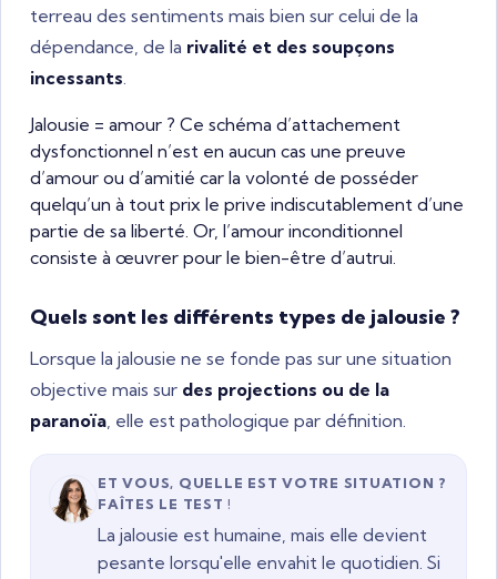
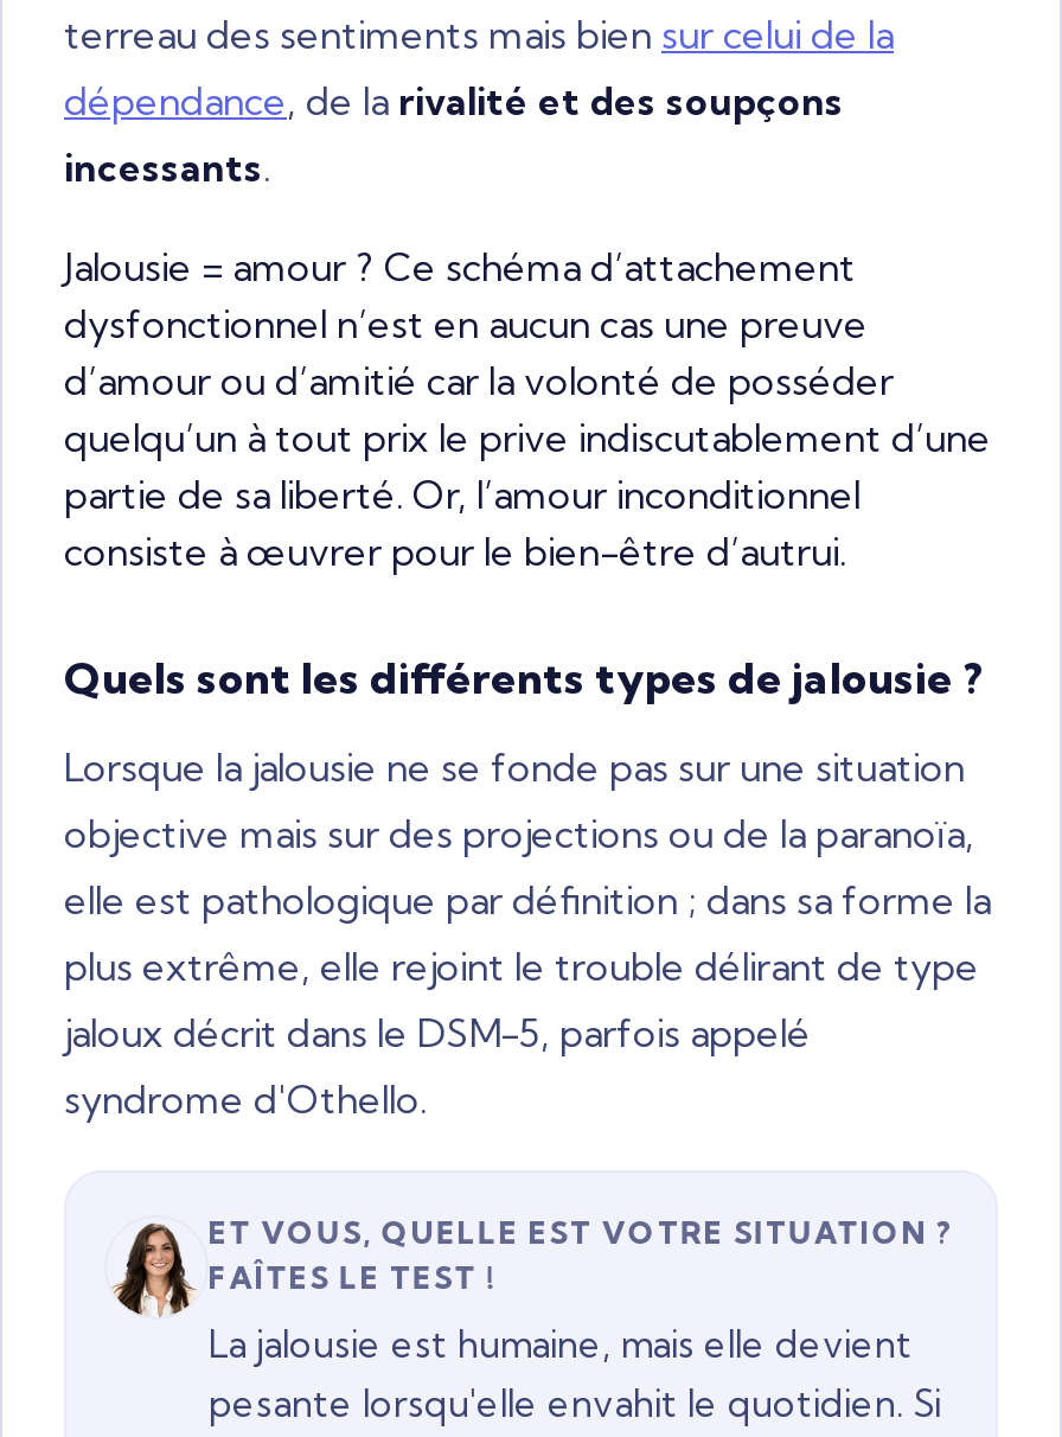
[30,378,406,431] objective mais sur des projections ou de la | paranoïa, elle est pathologique par définition. -> [64,809,991,1122] objective mais sur des projections ou de la paranoïa, | elle est pathologique par définition ; dans sa forme la | plus extrême, elle rejoint le trouble délirant de type | jaloux décrit dans le DSM-5, parfois appelé | syndrome d'Othello.

